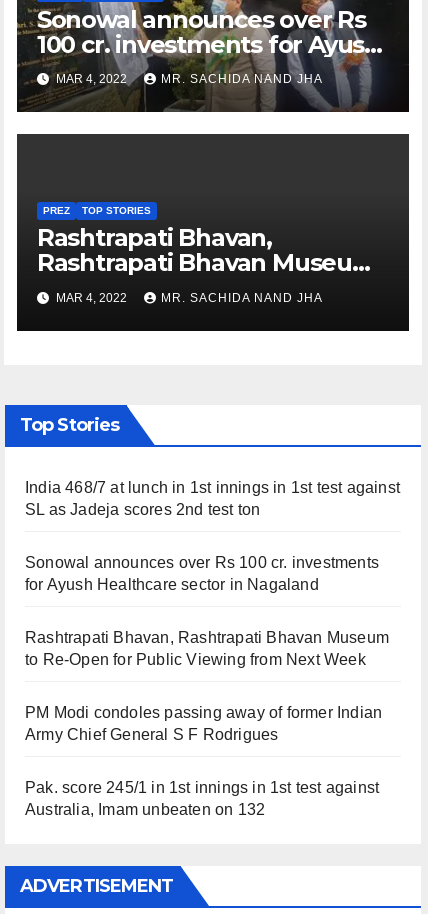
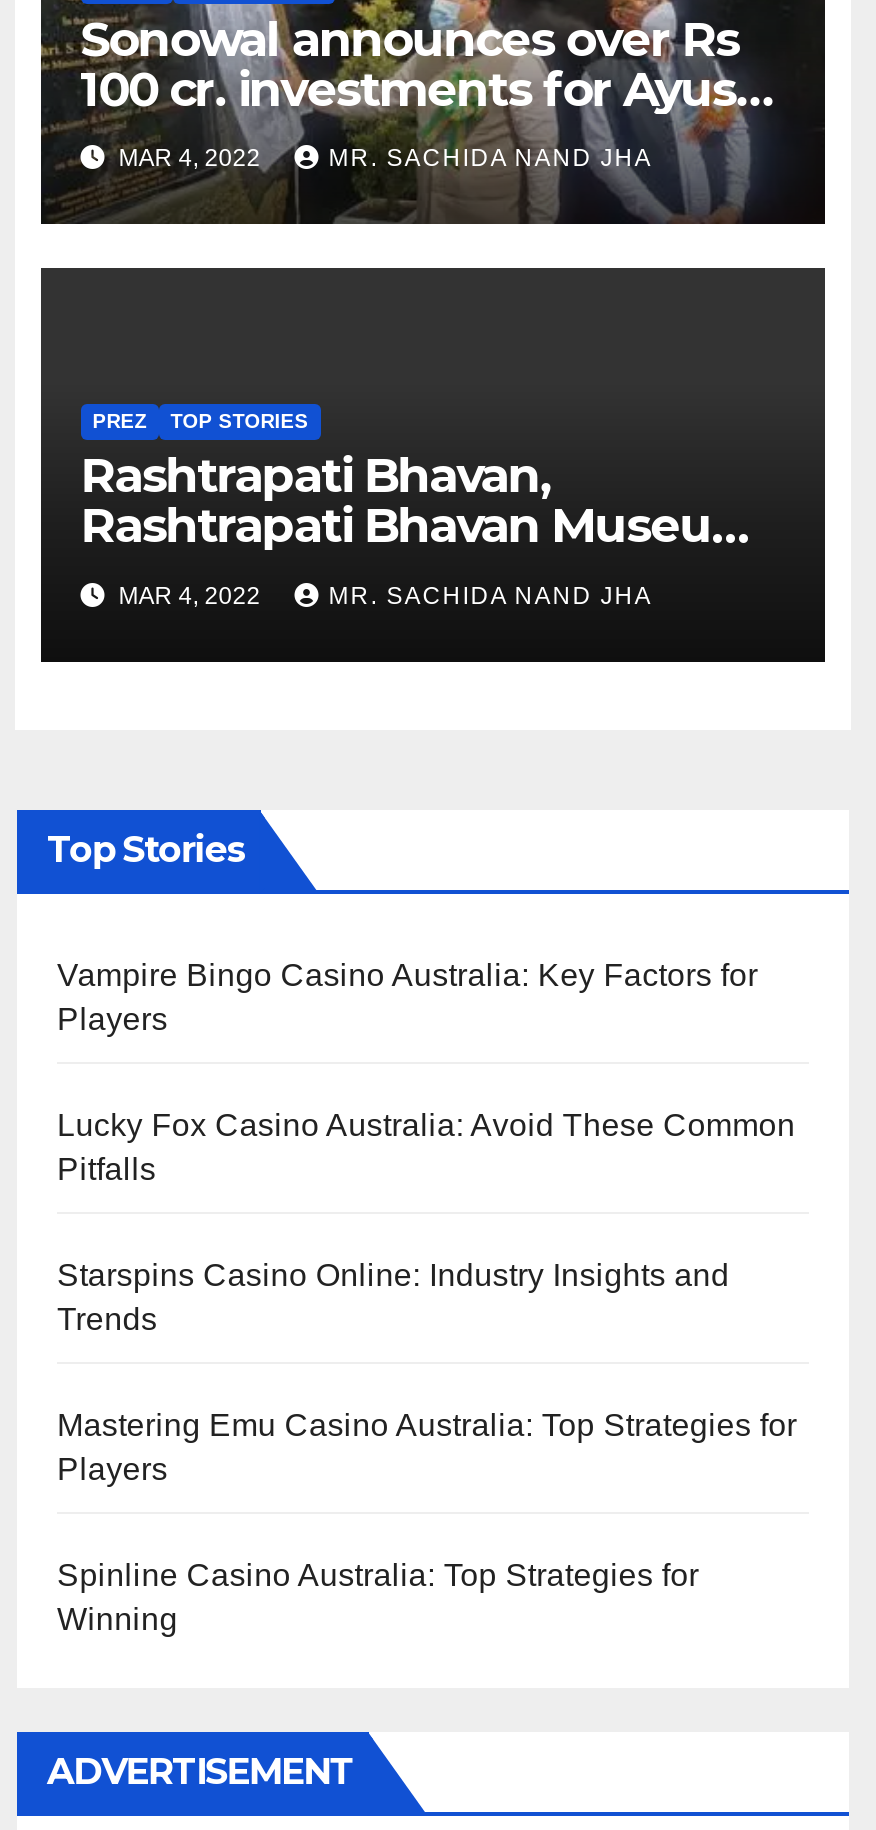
[25,479,400,518] India 468/7 at lunch in 1st innings in 1st test against | SL as Jadeja scores 2nd test ton -> [57,958,758,1036] Vampire Bingo Casino Australia: Key Factors for | Players
[25,554,379,593] Sonowal announces over Rs 100 cr. investments | for Ayush Healthcare sector in Nagaland -> [57,1108,795,1186] Lucky Fox Casino Australia: Avoid These Common | Pitfalls
[25,629,389,668] Rashtrapati Bhavan, Rashtrapati Bhavan Museum | to Re-Open for Public Viewing from Next Week -> [57,1258,729,1336] Starspins Casino Online: Industry Insights and | Trends
[25,704,382,743] PM Modi condoles passing away of former Indian | Army Chief General S F Rodrigues -> [57,1408,797,1486] Mastering Emu Casino Australia: Top Strategies for | Players
[25,779,379,818] Pak. score 245/1 in 1st innings in 1st test against | Australia, Imam unbeaten on 132 -> [57,1558,699,1636] Spinline Casino Australia: Top Strategies for | Winning

